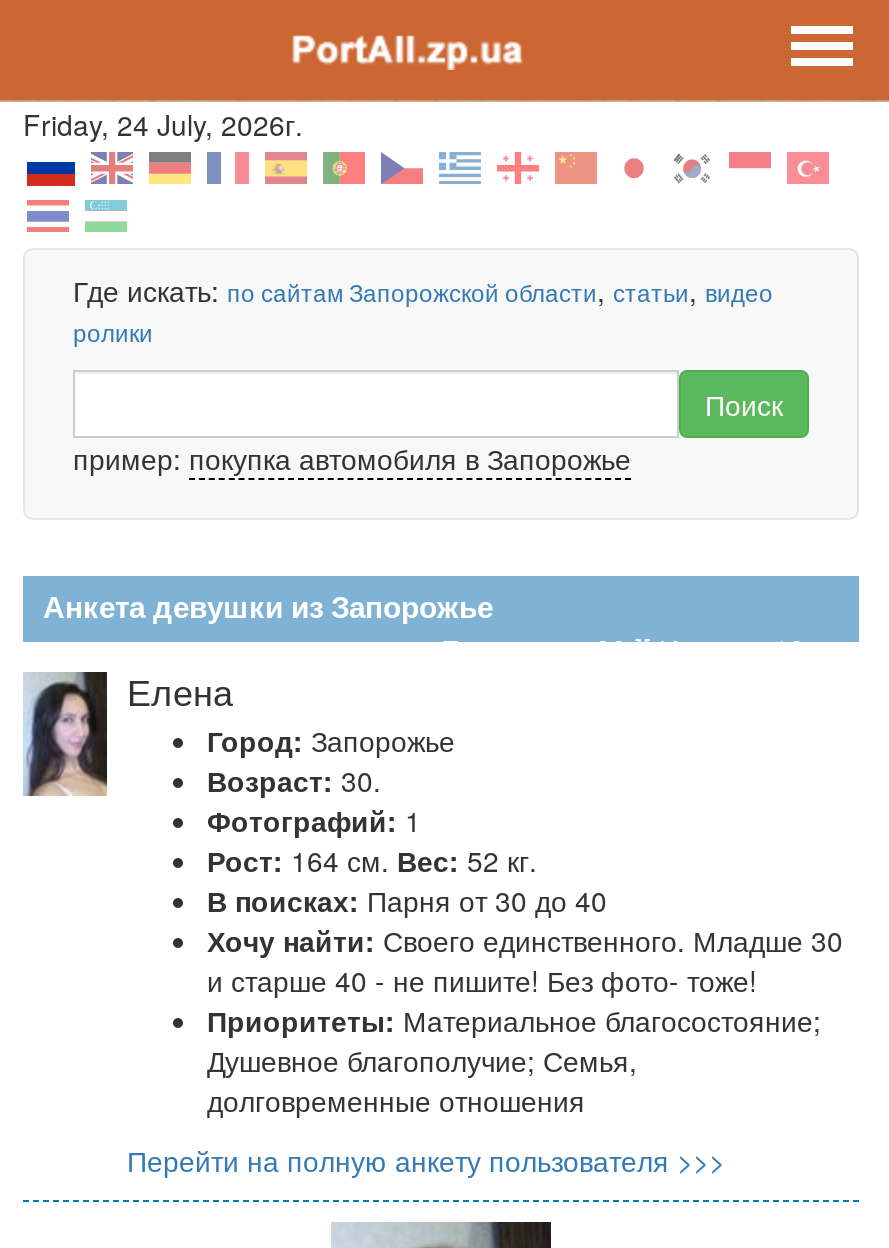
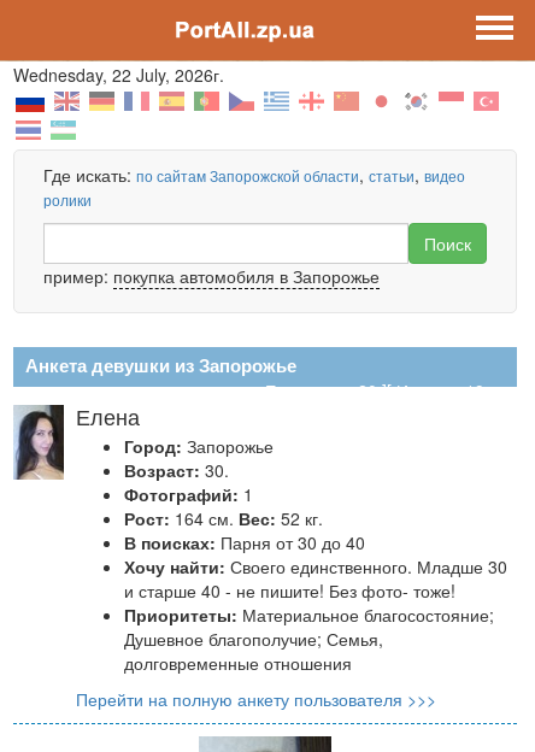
[23,104,303,144] Friday, 24 July, 2026г. -> [13,63,224,87] Wednesday, 22 July, 2026г.

